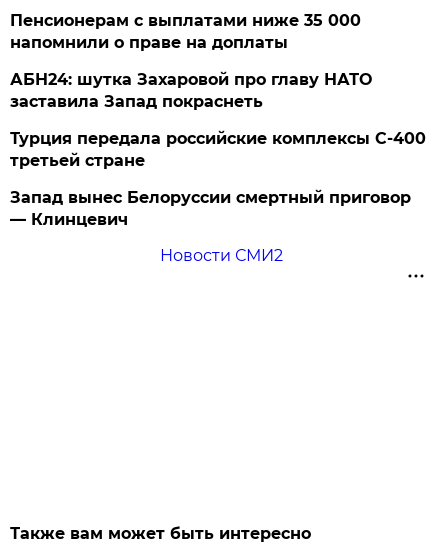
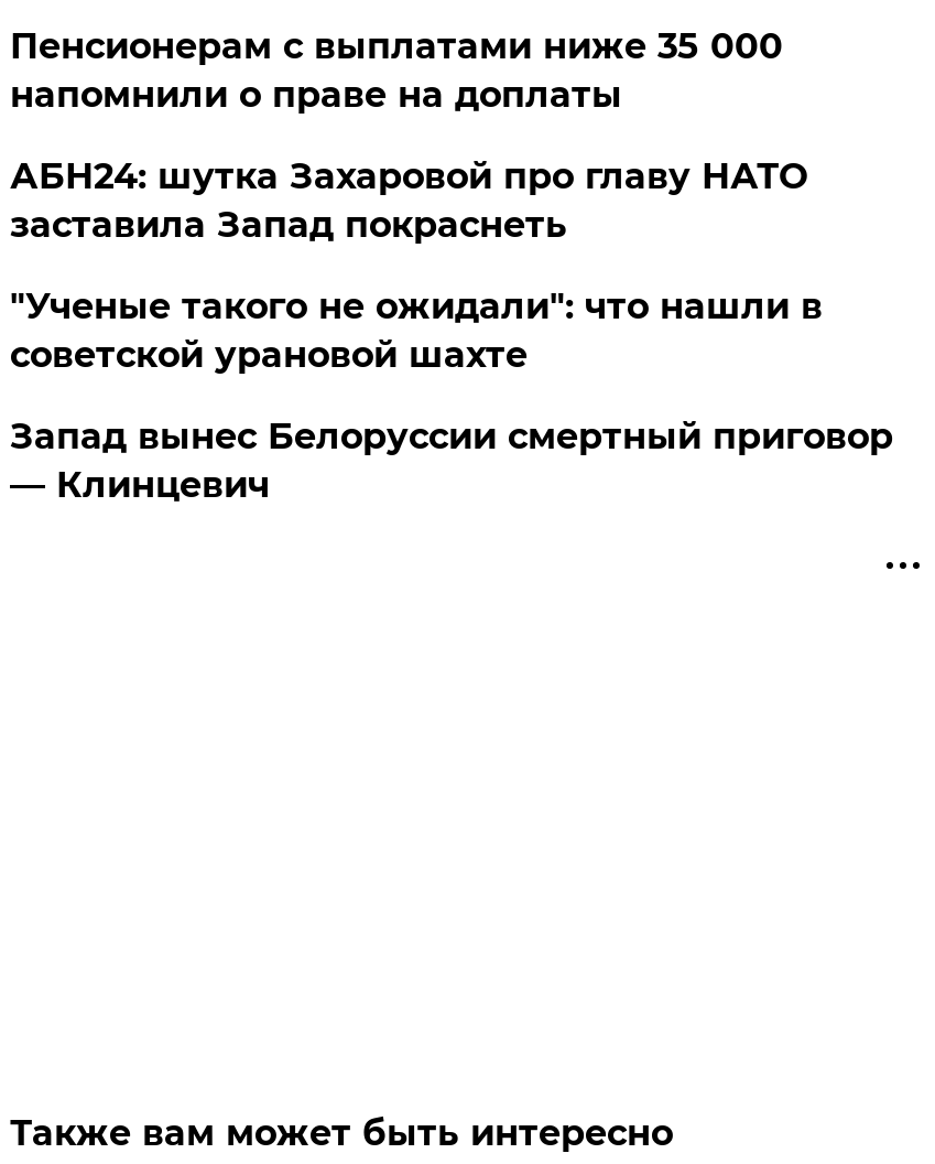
[10,129,426,170] Турция передала российские комплексы С-400 | третьей стране -> [10,285,822,376] "Ученые такого не ожидали": что нашли в | советской урановой шахте
[160,246,283,265] Новости СМИ2 -> none

